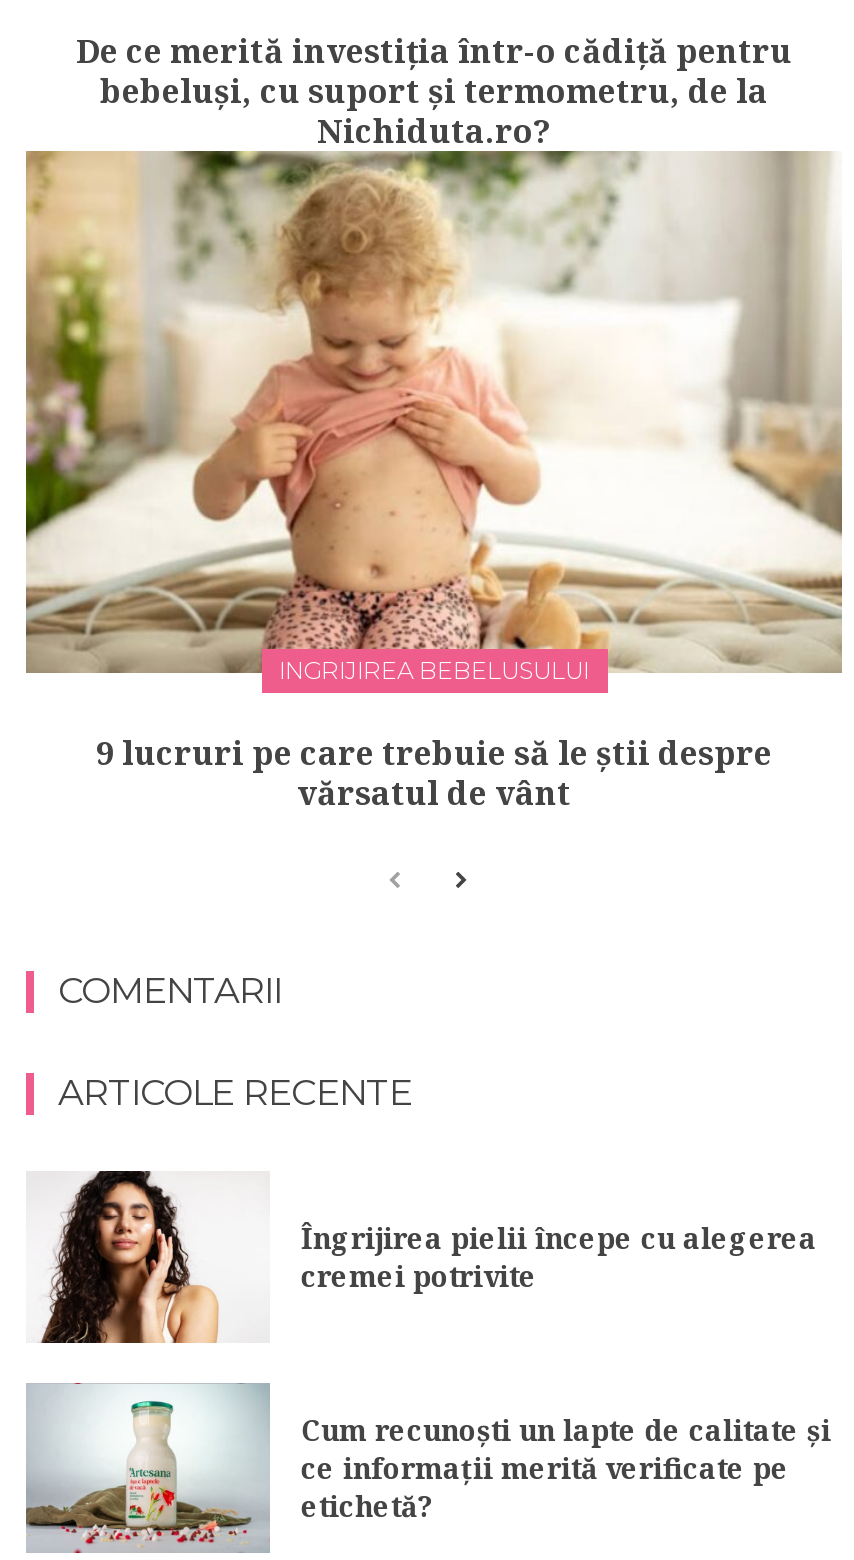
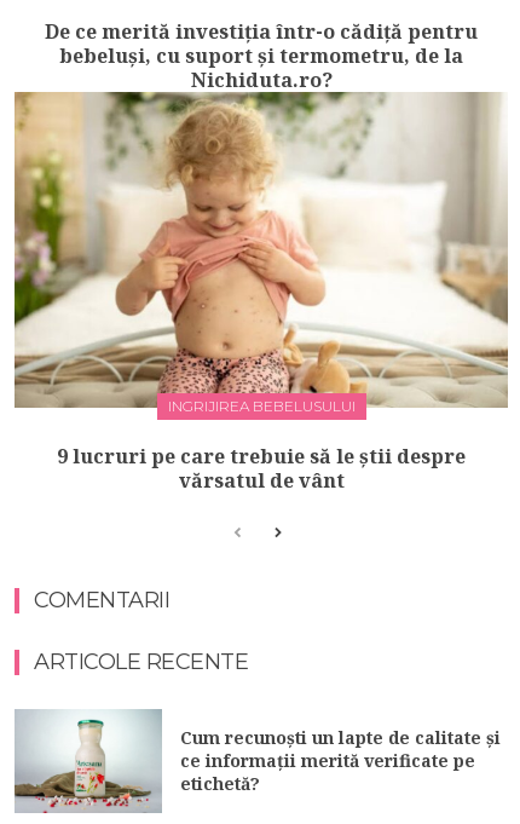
[26,1167,220,1343] [image] -> none
[301,1218,817,1294] Îngrijirea pielii începe cu alegerea | cremei potrivite -> none

